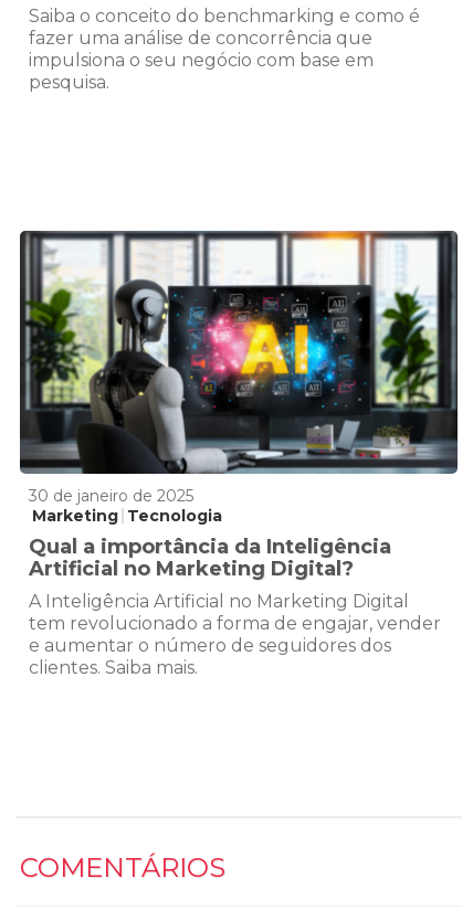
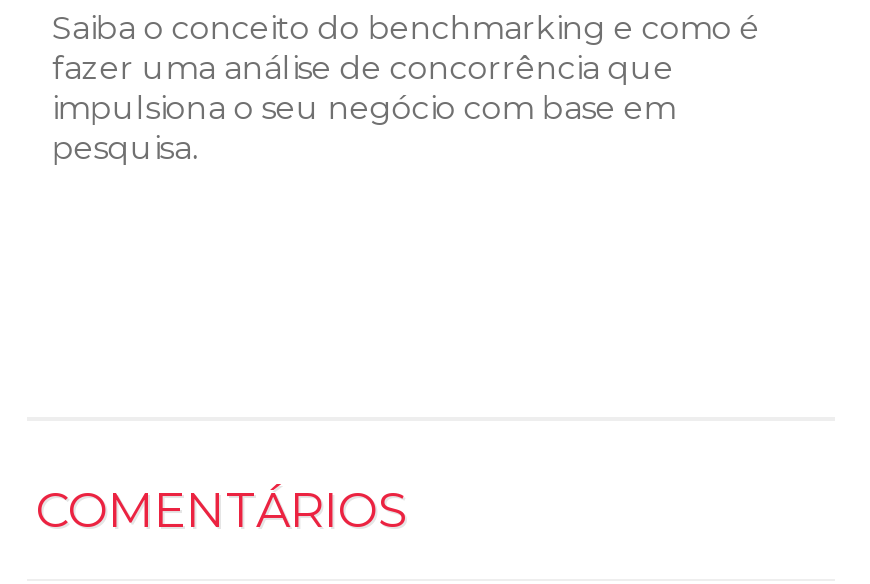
[19,230,459,678] [image] | 30 de janeiro de 2025 | Marketing Tecnologia | Qual a importância da Inteligência | Artificial no Marketing Digital? | A Inteligência Artificial no Marketing Digital | tem revolucionado a forma de engajar, vender | e aumentar o número de seguidores dos | clientes. Saiba mais. -> none

